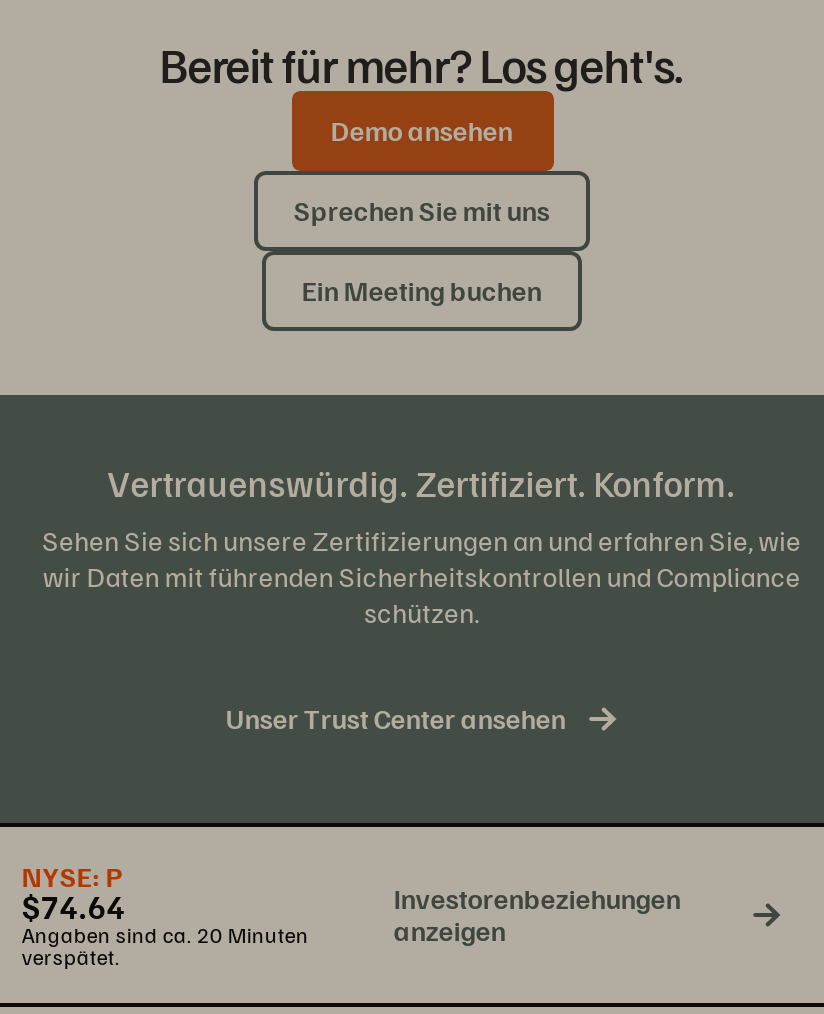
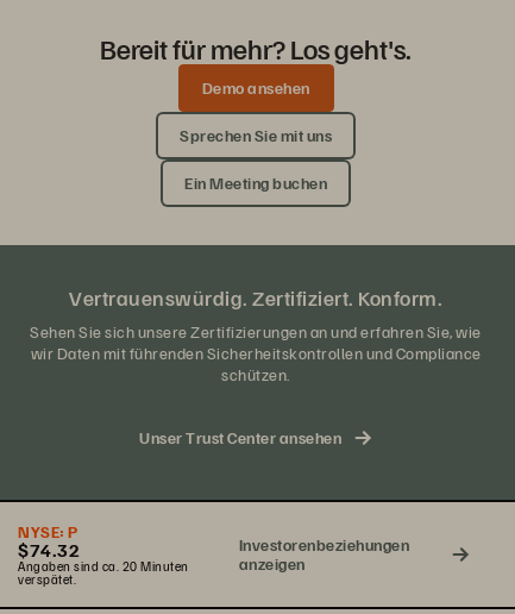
[22,888,126,928] $74.64 -> [18,538,80,562] $74.32

